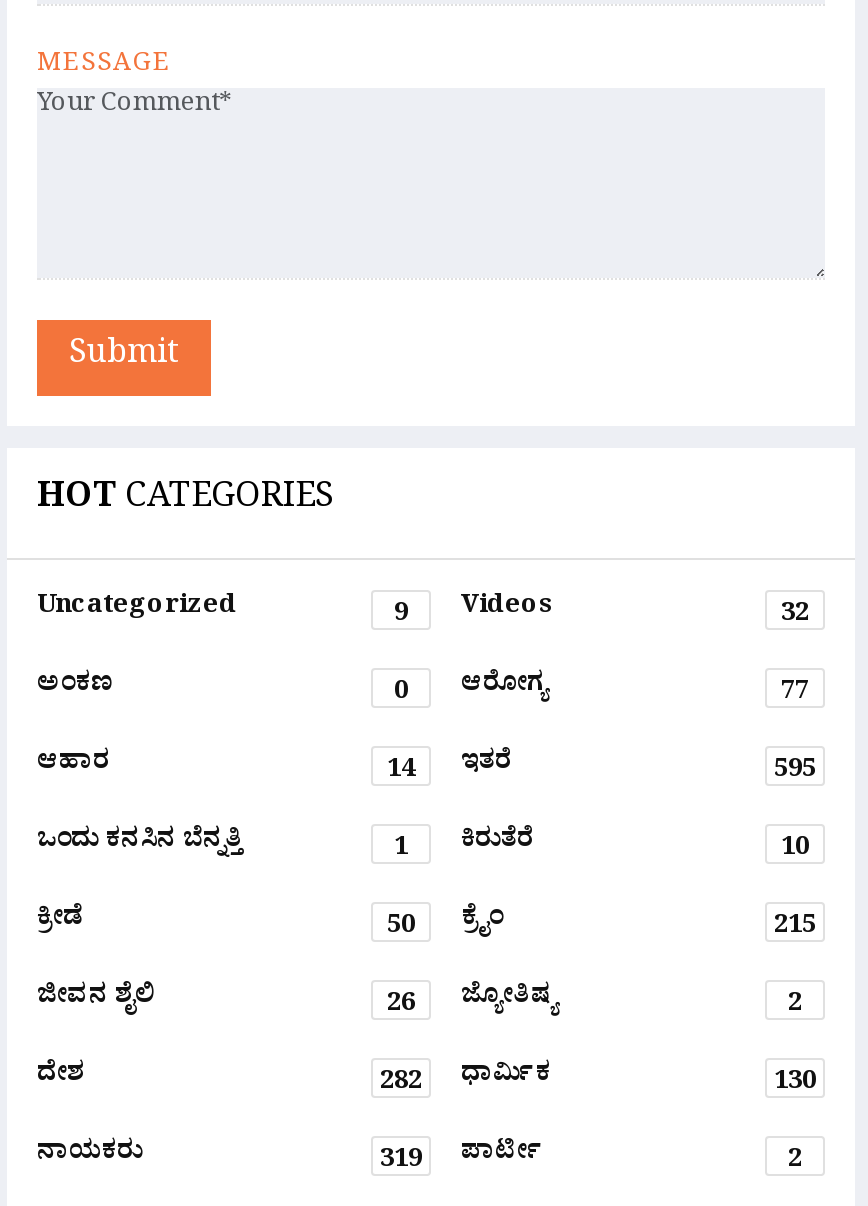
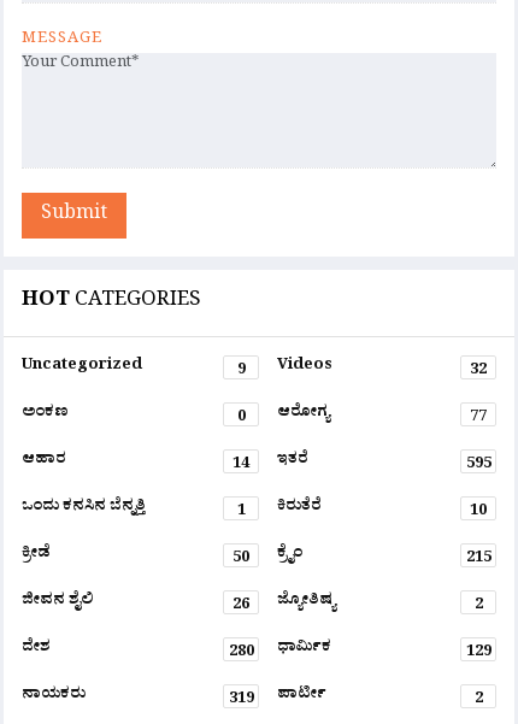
[380,1065,422,1107] 282 -> [228,641,254,666] 280
[774,1065,816,1107] 130 -> [466,641,491,666] 129

